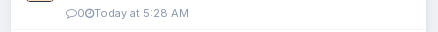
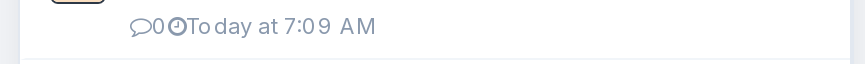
[77,6,189,20] 0 Today at 5:28 AM -> [152,12,376,40] 0 Today at 7:09 AM

